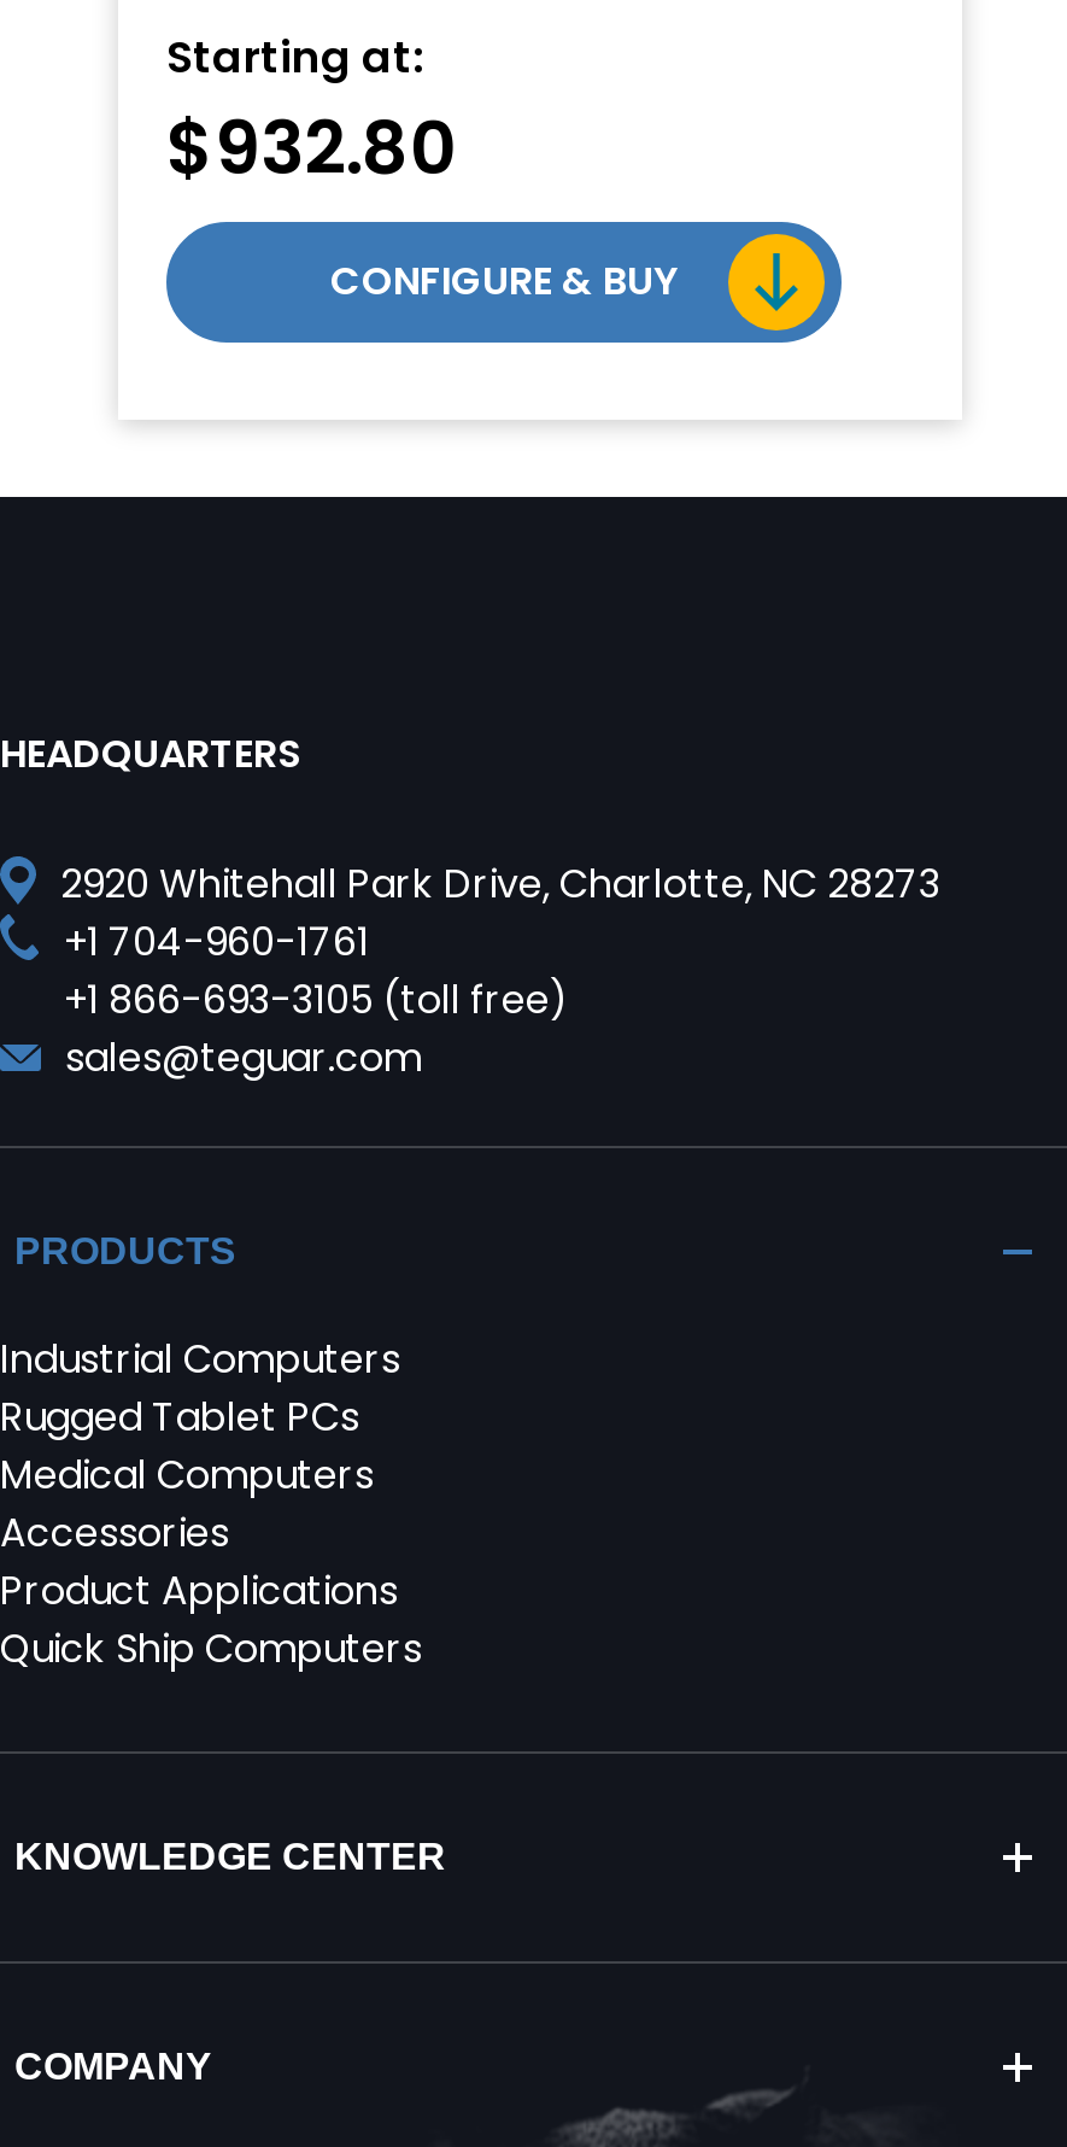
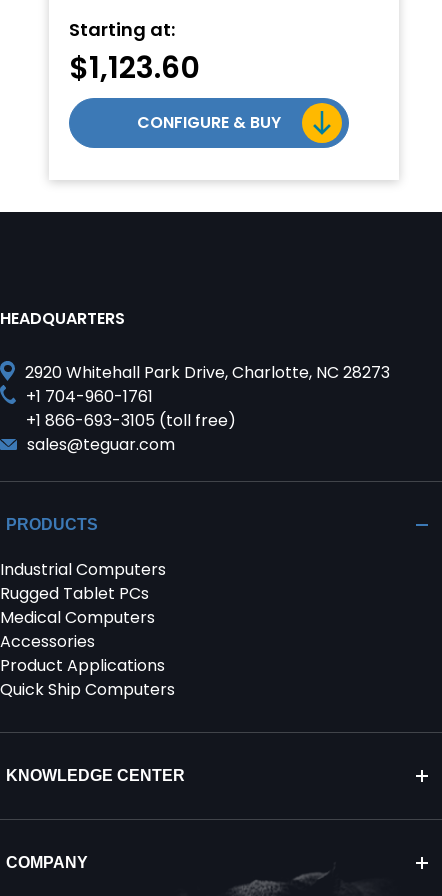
[166,99,458,200] $932.80 -> [69,47,200,89] $1,123.60

